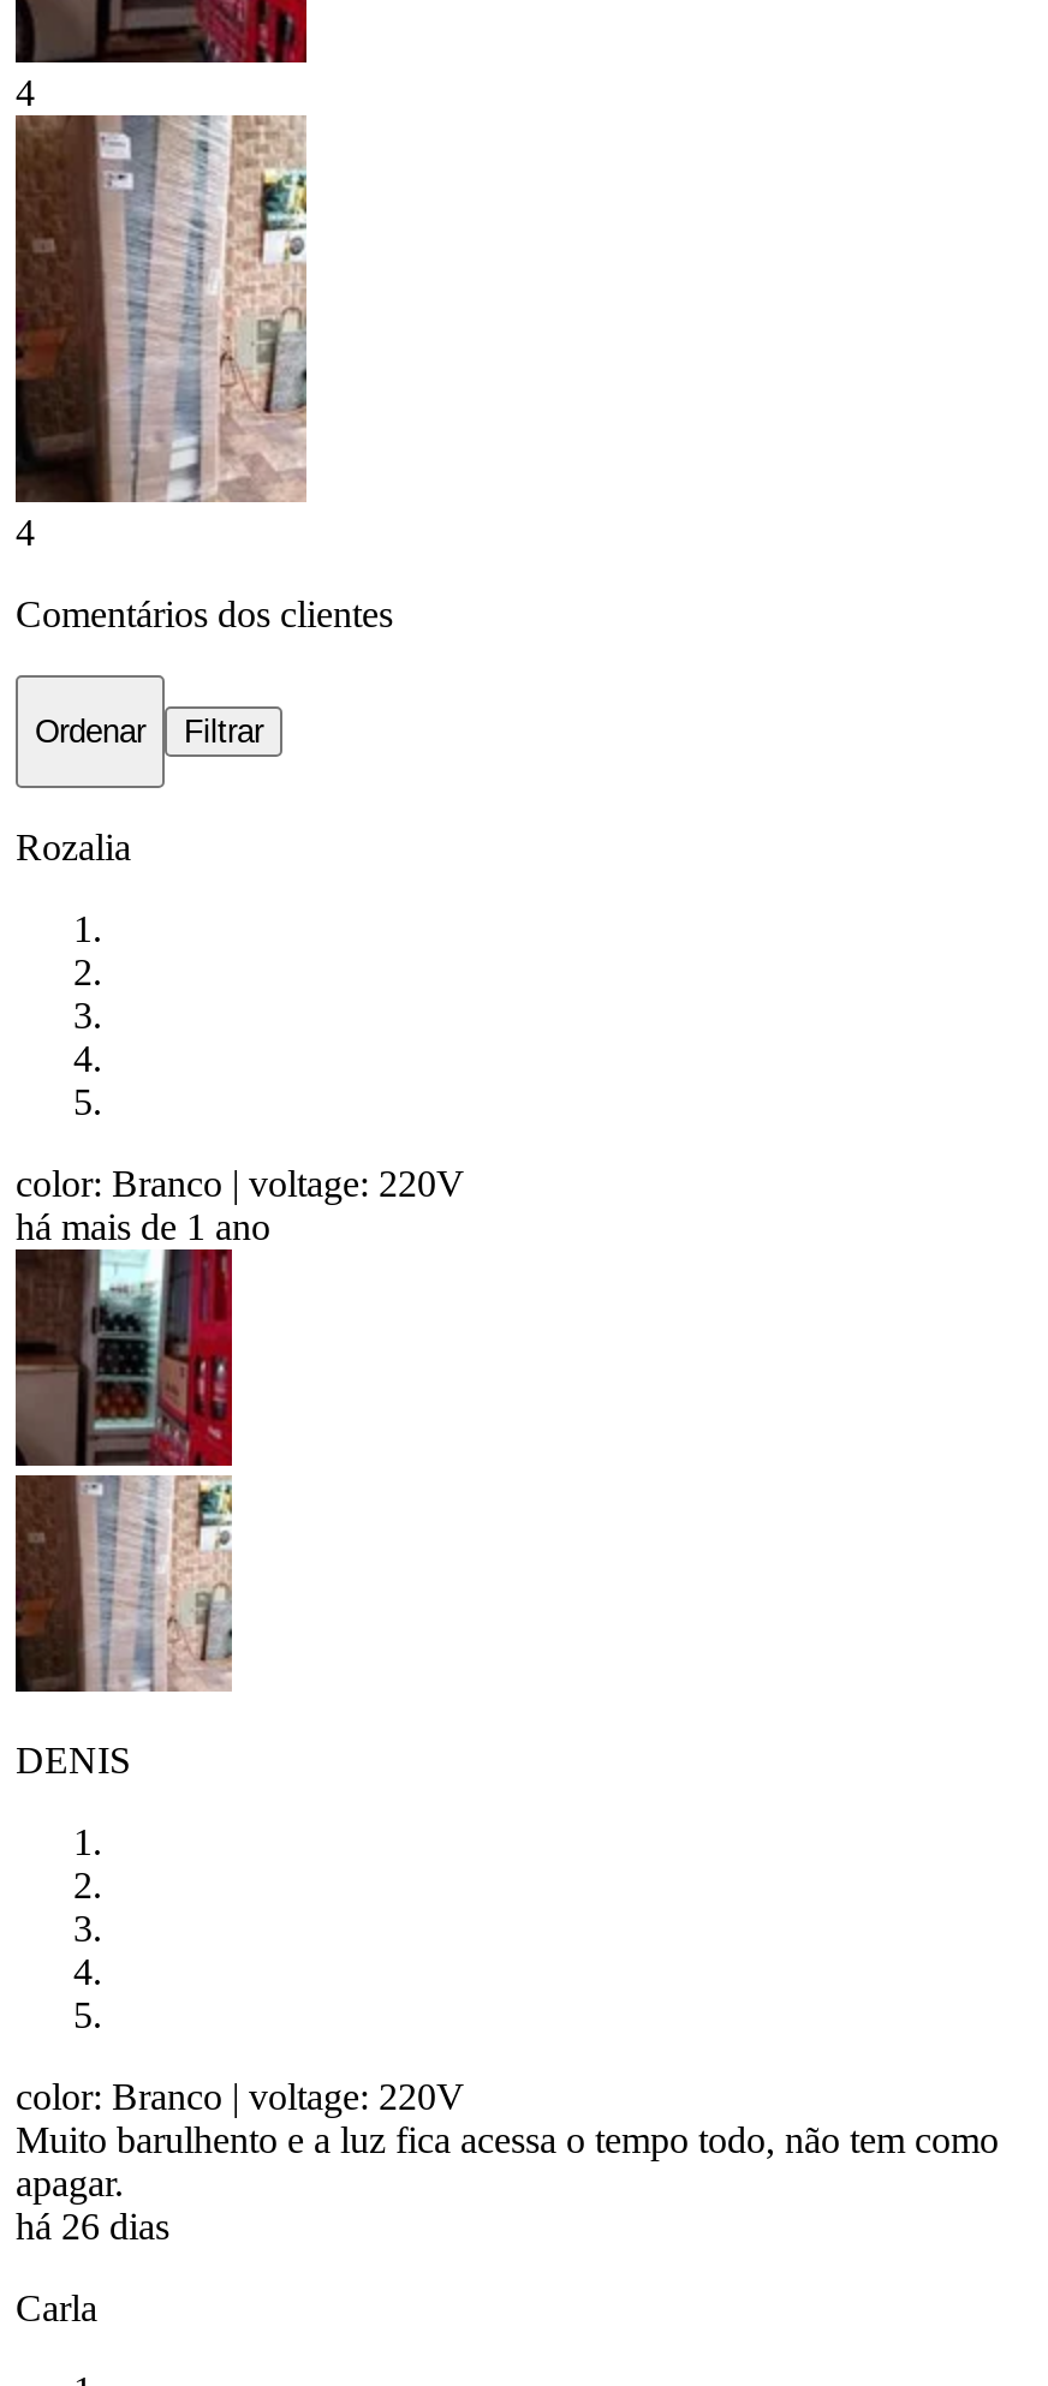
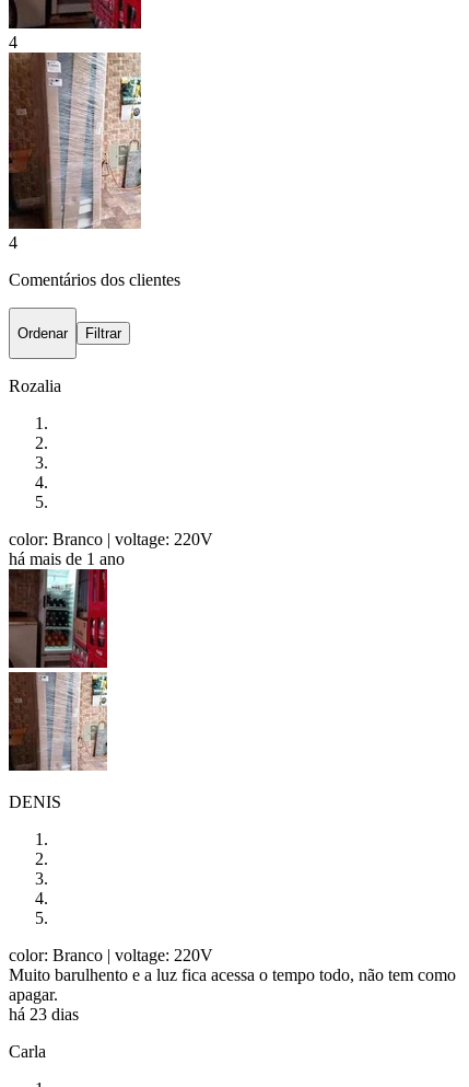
[16,2206,169,2247] há 26 dias -> [9,1005,79,1024] há 23 dias

